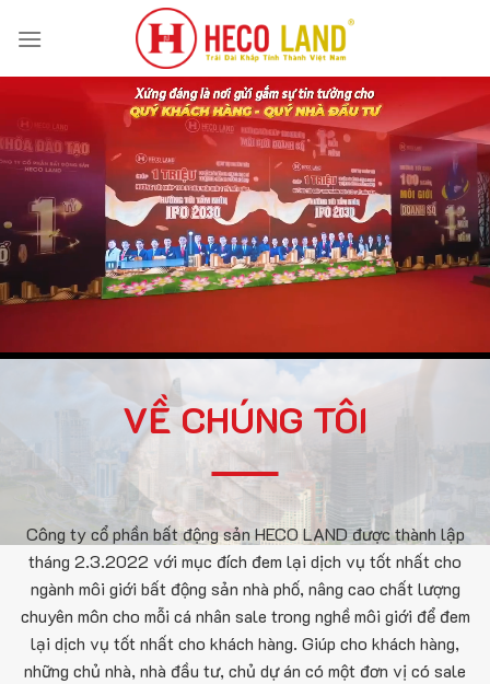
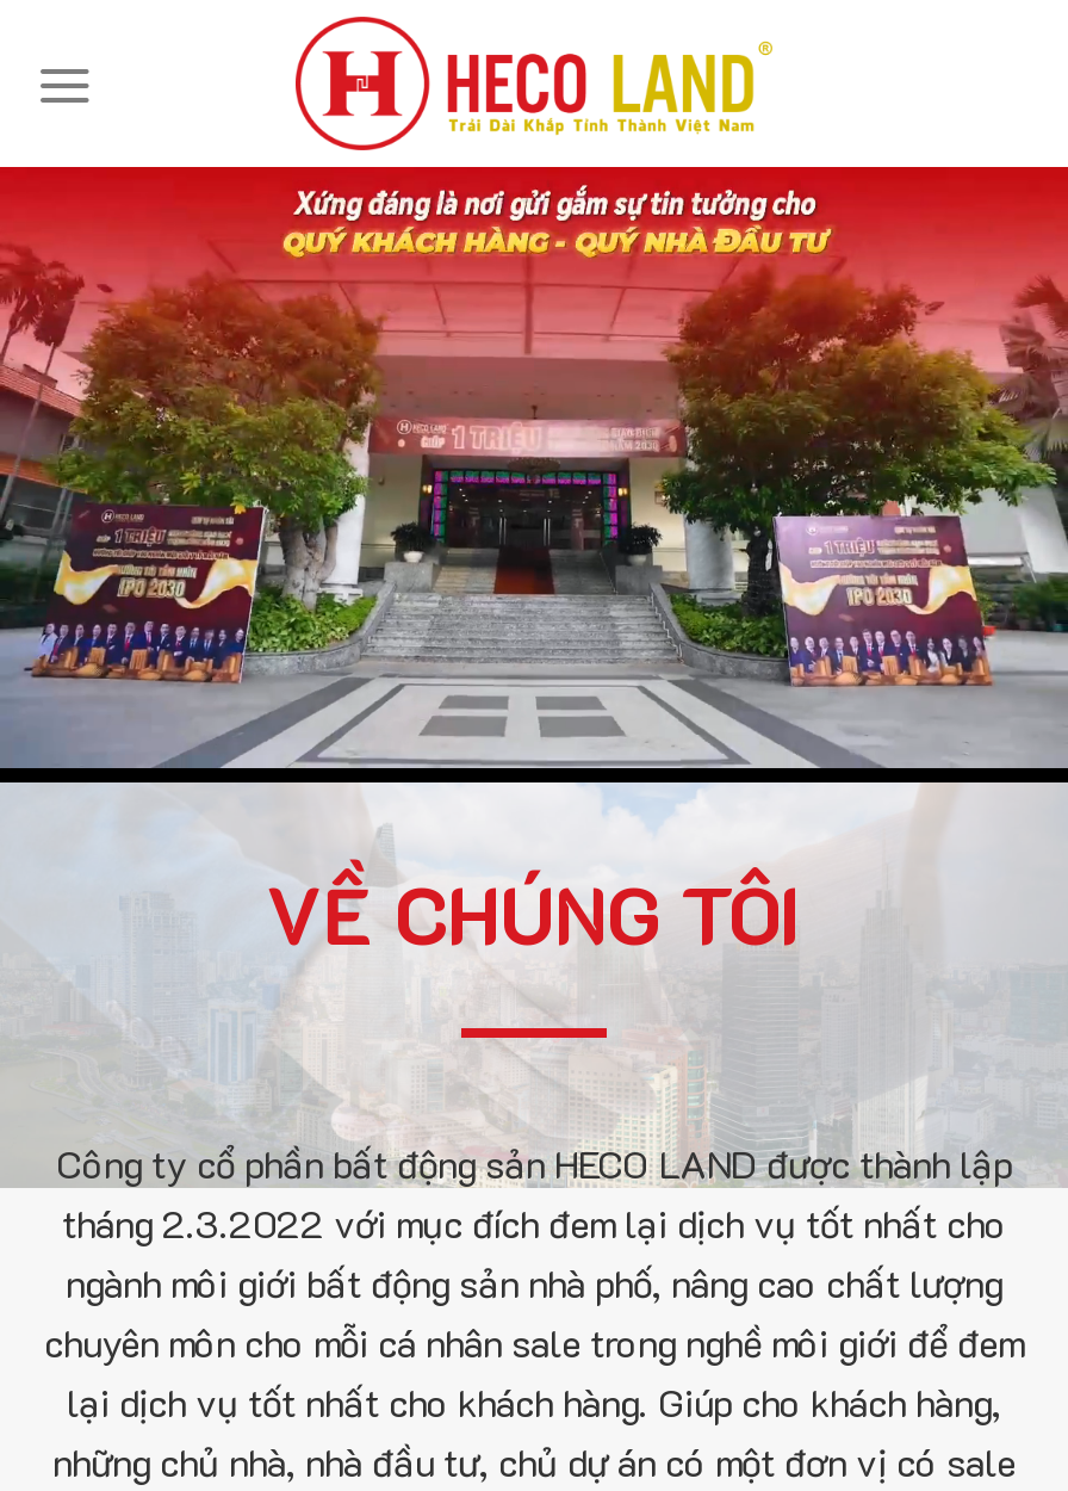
[3,103,487,353] [image] -> [7,224,1061,771] [image]

